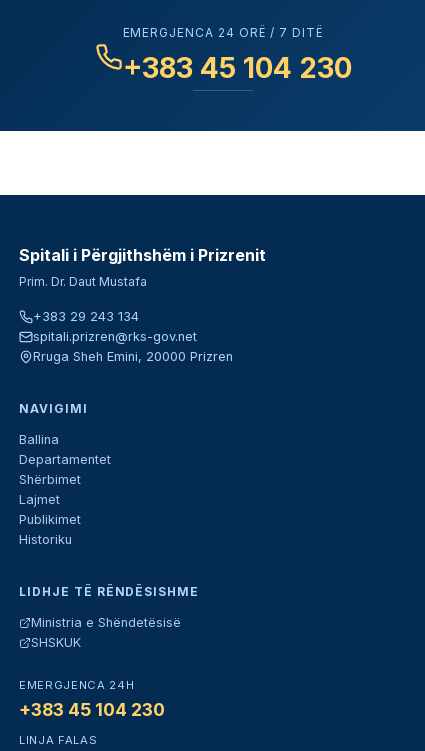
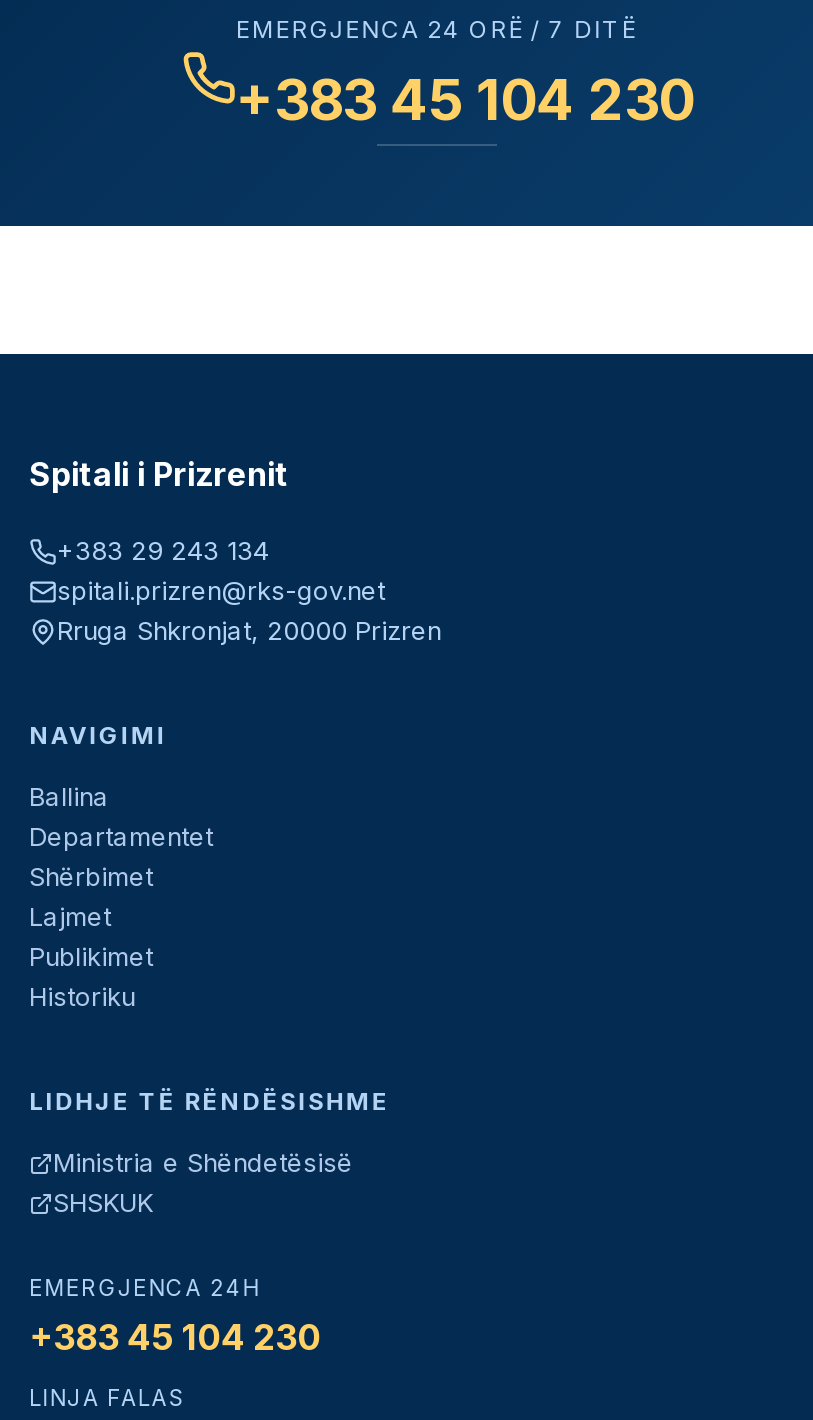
[19,245,266,289] Spitali i Përgjithshëm i Prizrenit | Prim. Dr. Daut Mustafa -> [29,454,289,494] Spitali i Prizrenit
[33,349,233,364] Rruga Sheh Emini, 20000 Prizren -> [57,616,441,646] Rruga Shkronjat, 20000 Prizren

